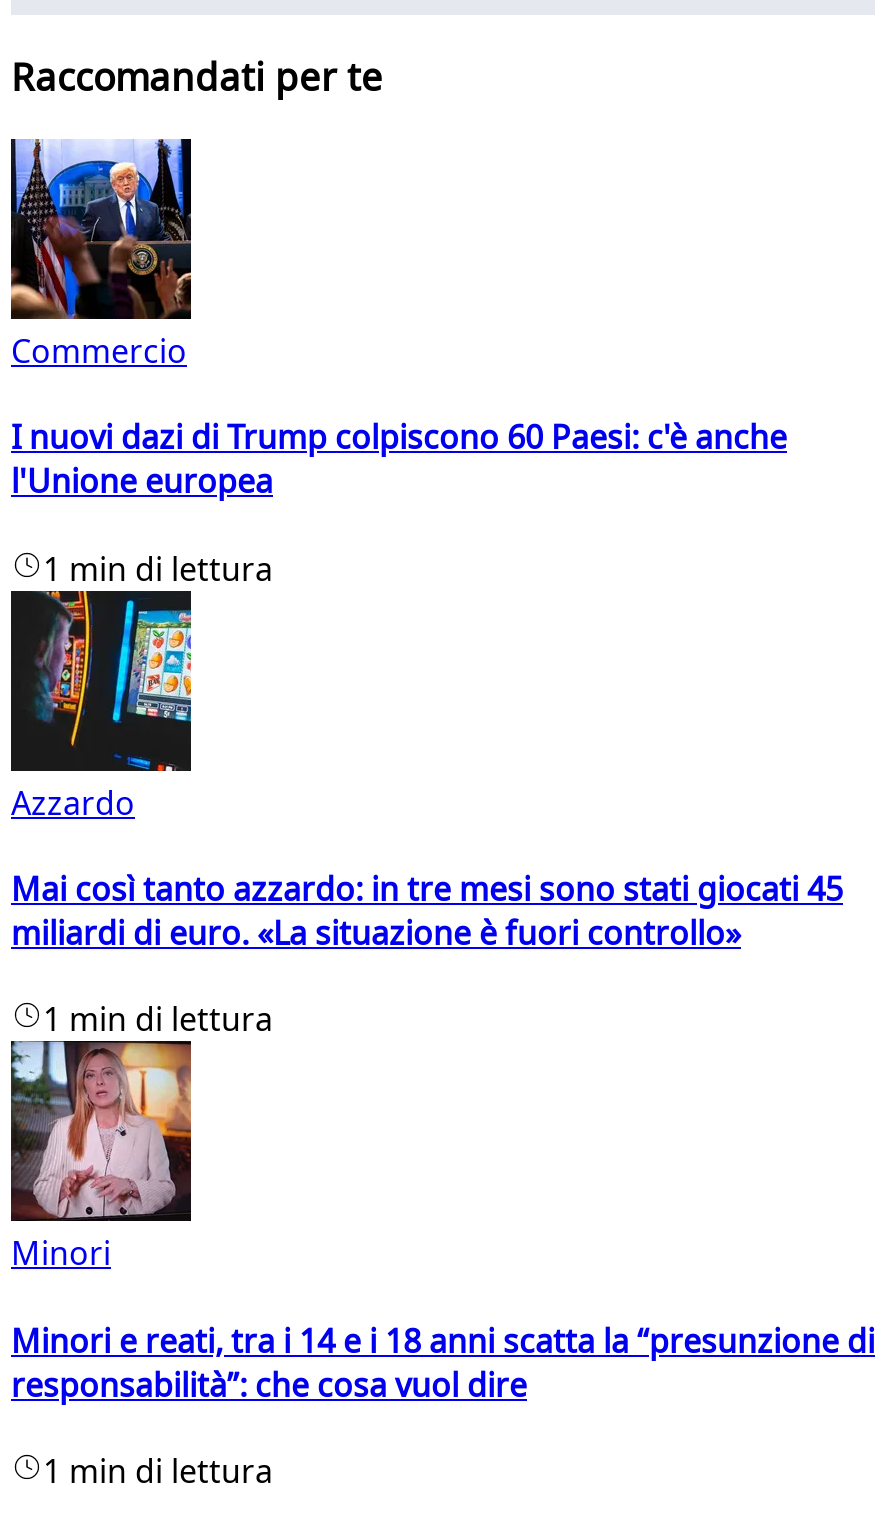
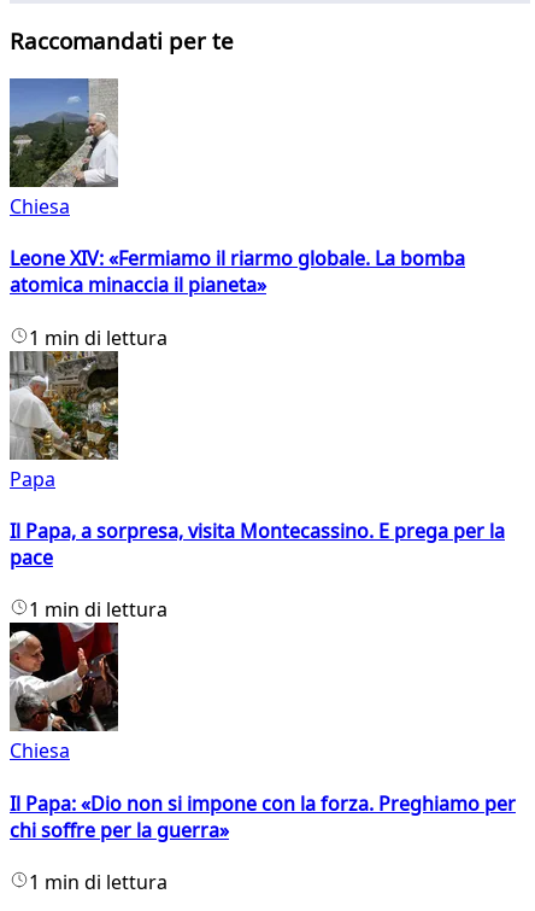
[9,139,193,373] [image] | Commercio -> [8,77,118,220] [image] | Chiesa
[11,416,787,504] I nuovi dazi di Trump colpiscono 60 Paesi: c'è anche | l'Unione europea -> [10,246,465,299] Leone XIV: «Fermiamo il riarmo globale. La bomba | atomica minaccia il pianeta»
[9,591,193,824] [image] | Azzardo -> [10,351,119,492] [image] | Papa
[11,867,843,955] Mai così tanto azzardo: in tre mesi sono stati giocati 45 | miliardi di euro. «La situazione è fuori controllo» -> [10,518,505,571] Il Papa, a sorpresa, visita Montecassino. E prega per la | pace
[9,1039,193,1276] [image] | Minori -> [10,621,119,764] [image] | Chiesa
[11,1318,875,1406] Minori e reati, tra i 14 e i 18 anni scatta la “presunzione di | responsabilità”: che cosa vuol dire -> [10,790,516,843] Il Papa: «Dio non si impone con la forza. Preghiamo per | chi soffre per la guerra»

